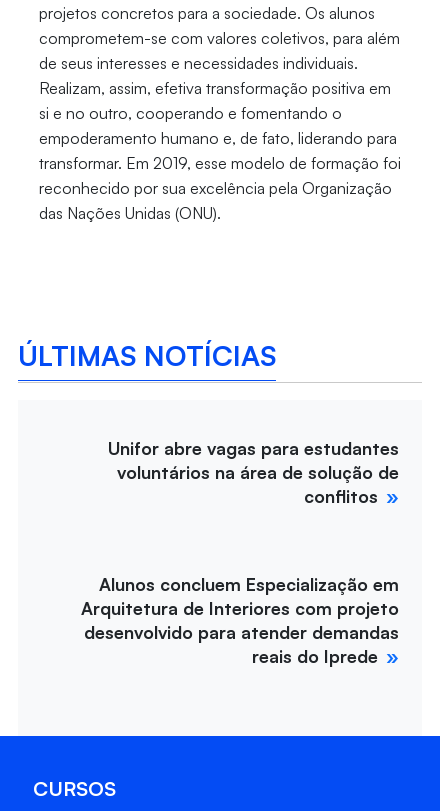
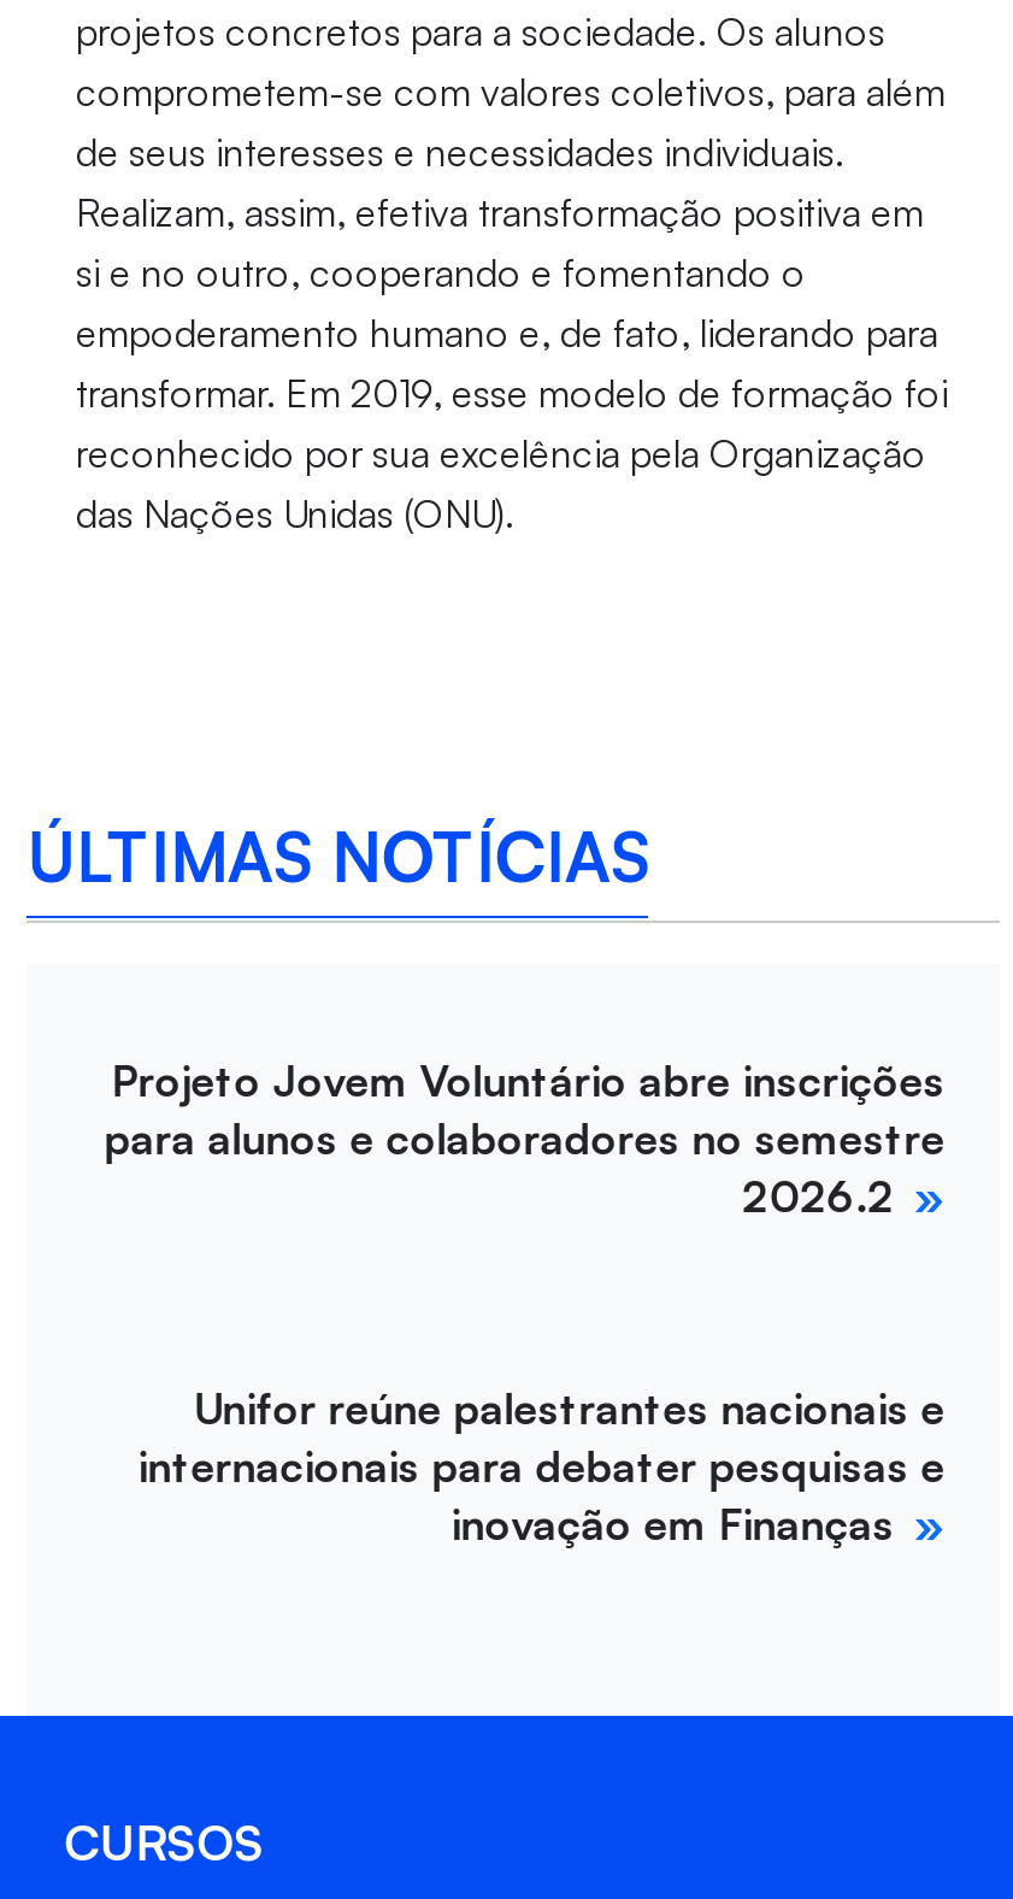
[108,437,399,507] Unifor abre vagas para estudantes | voluntários na área de solução de | conflitos -> [104,1054,945,1222] Projeto Jovem Voluntário abre inscrições | para alunos e colaboradores no semestre | 2026.2
[81,573,399,667] Alunos concluem Especialização em | Arquitetura de Interiores com projeto | desenvolvido para atender demandas | reais do Iprede -> [138,1381,945,1550] Unifor reúne palestrantes nacionais e | internacionais para debater pesquisas e | inovação em Finanças

